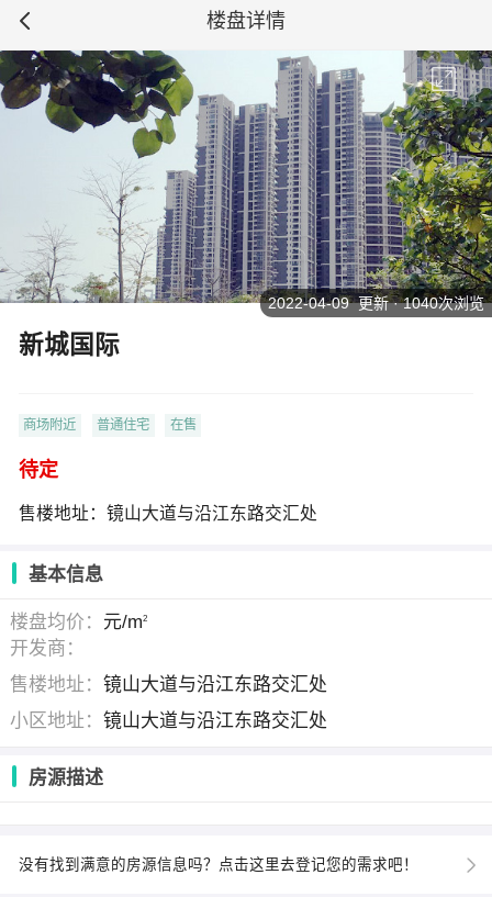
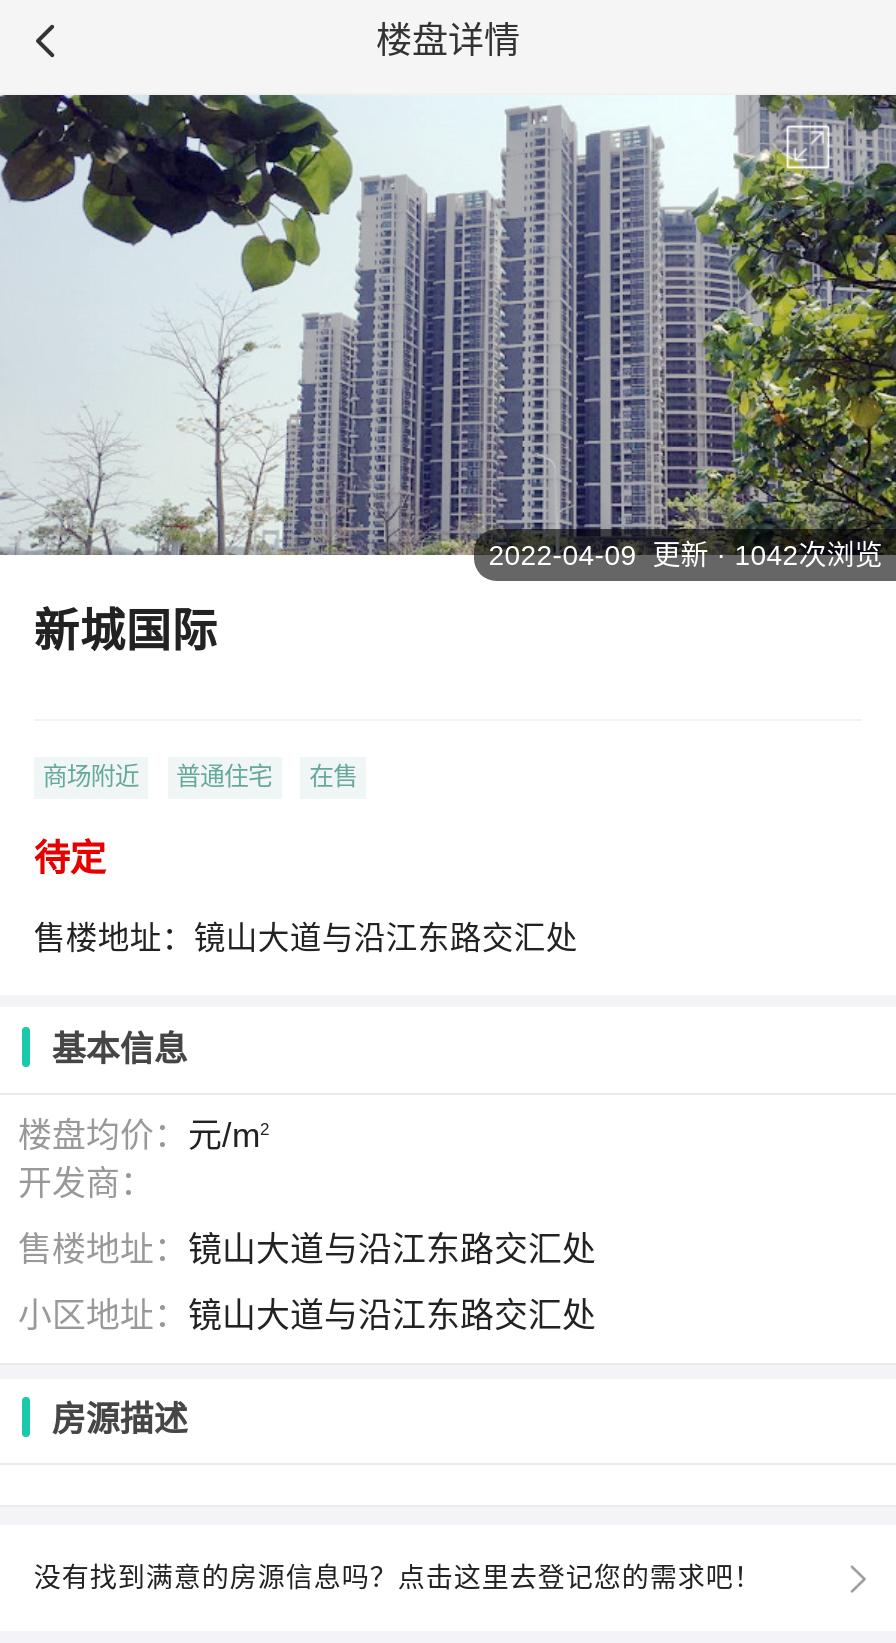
[268,294,485,312] 2022-04-09 更新 · 1040次浏览 -> [488,539,882,571] 2022-04-09 更新 · 1042次浏览

